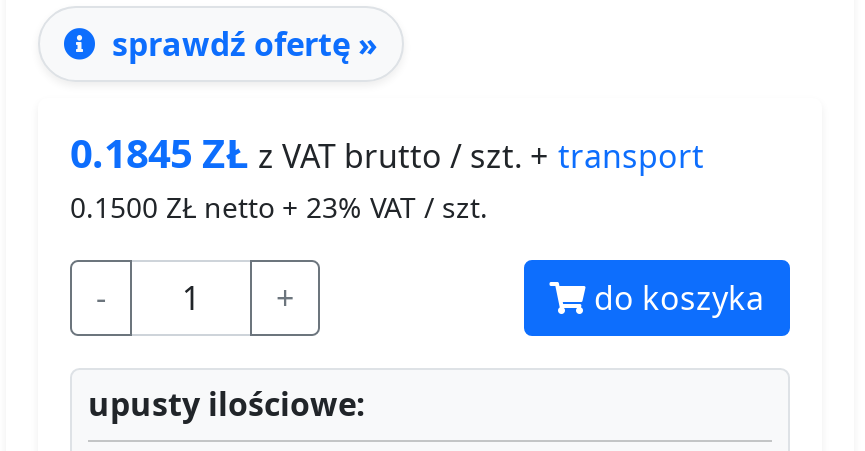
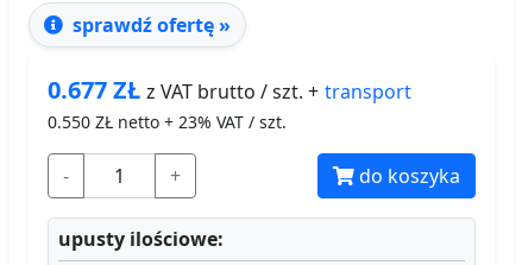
[70,126,704,180] 0.1845 ZŁ z VAT brutto / szt. + transport -> [48,74,411,106] 0.677 ZŁ z VAT brutto / szt. + transport
[70,187,488,225] 0.1500 ZŁ netto + 23% VAT / szt. -> [48,111,287,133] 0.550 ZŁ netto + 23% VAT / szt.

